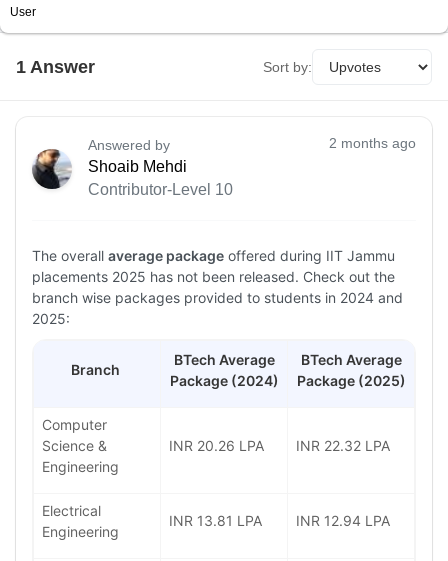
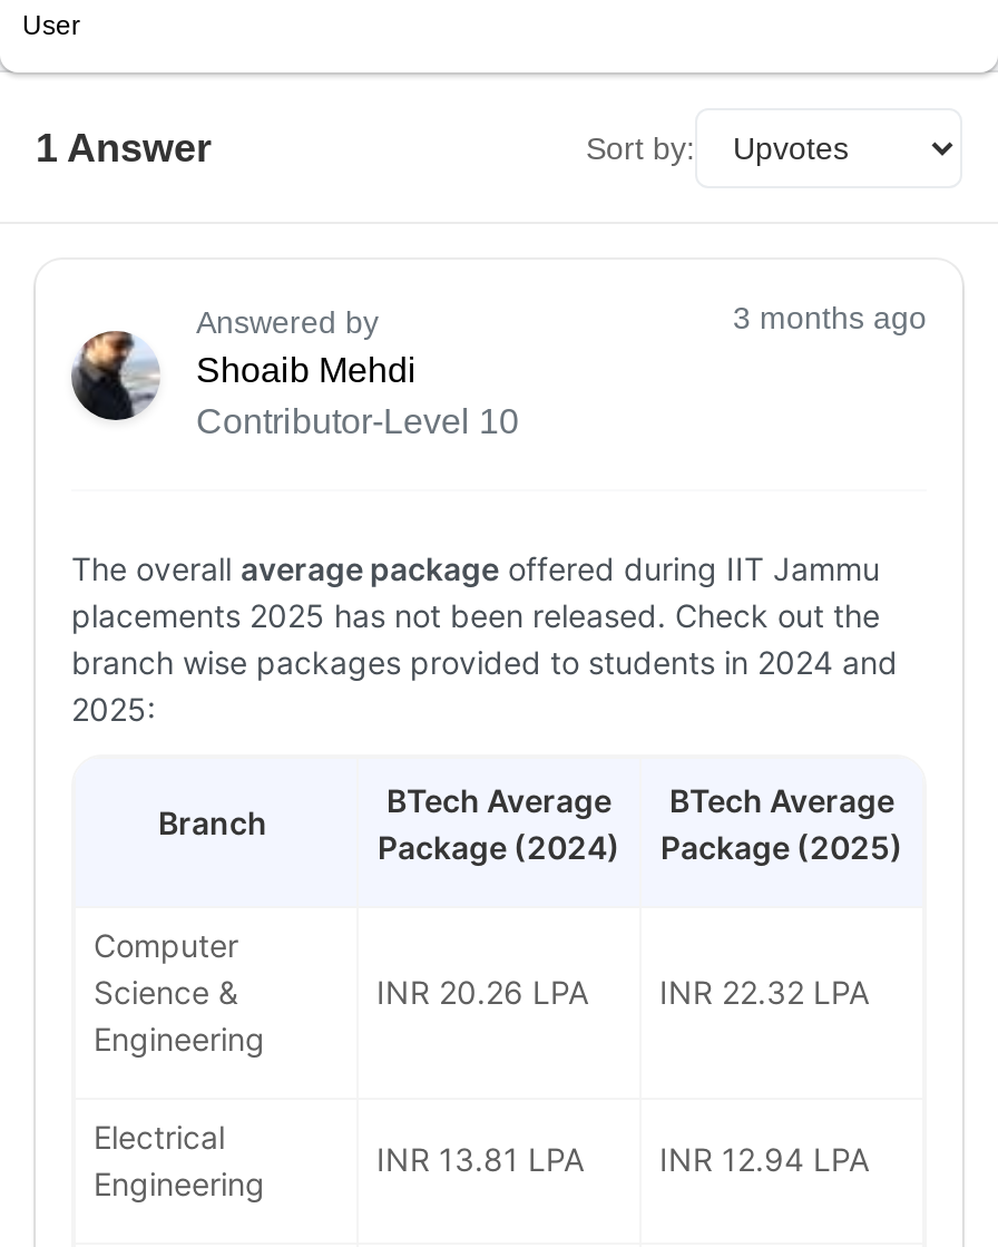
[329,135,416,151] 2 months ago -> [733,300,927,335] 3 months ago

